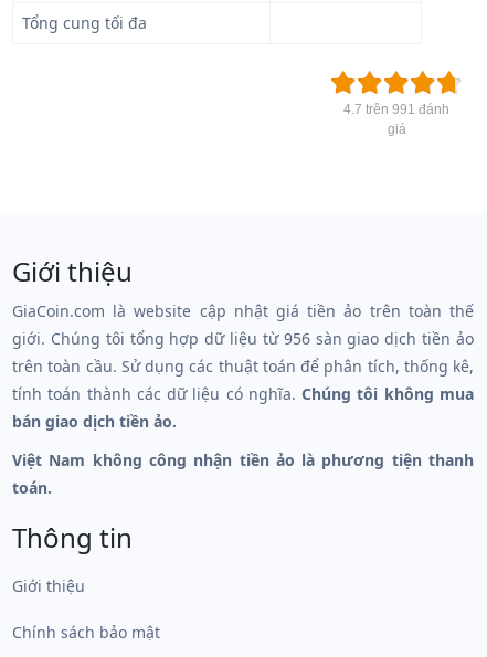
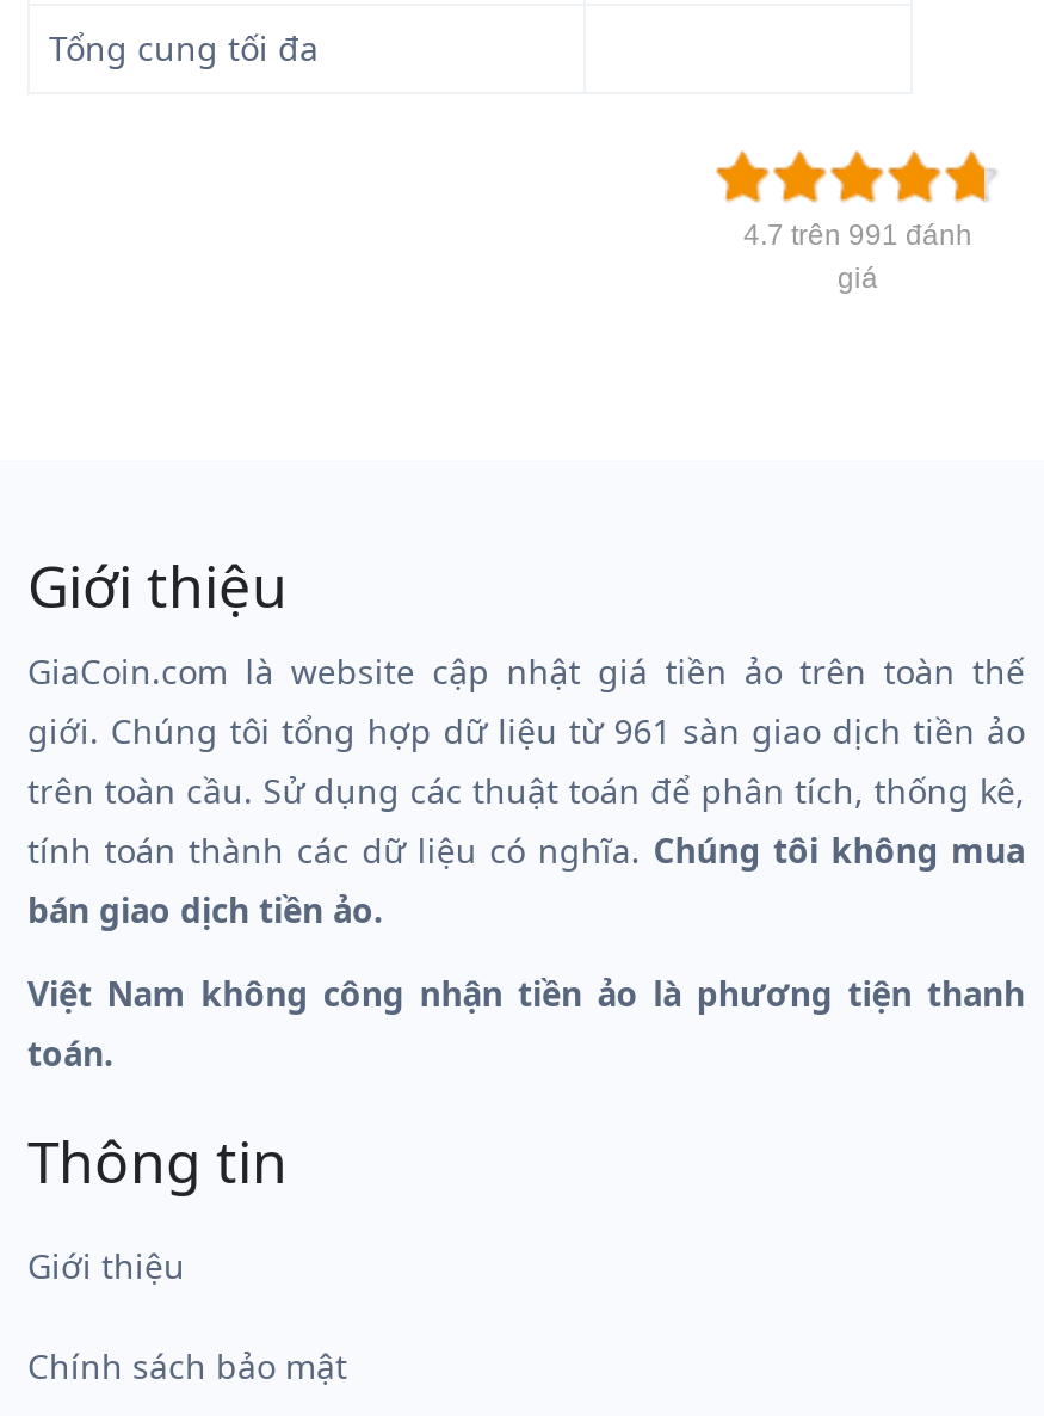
[12,328,474,349] giới. Chúng tôi tổng hợp dữ liệu từ 956 sàn giao dịch tiền ảo -> [27,707,1025,753] giới. Chúng tôi tổng hợp dữ liệu từ 961 sàn giao dịch tiền ảo

